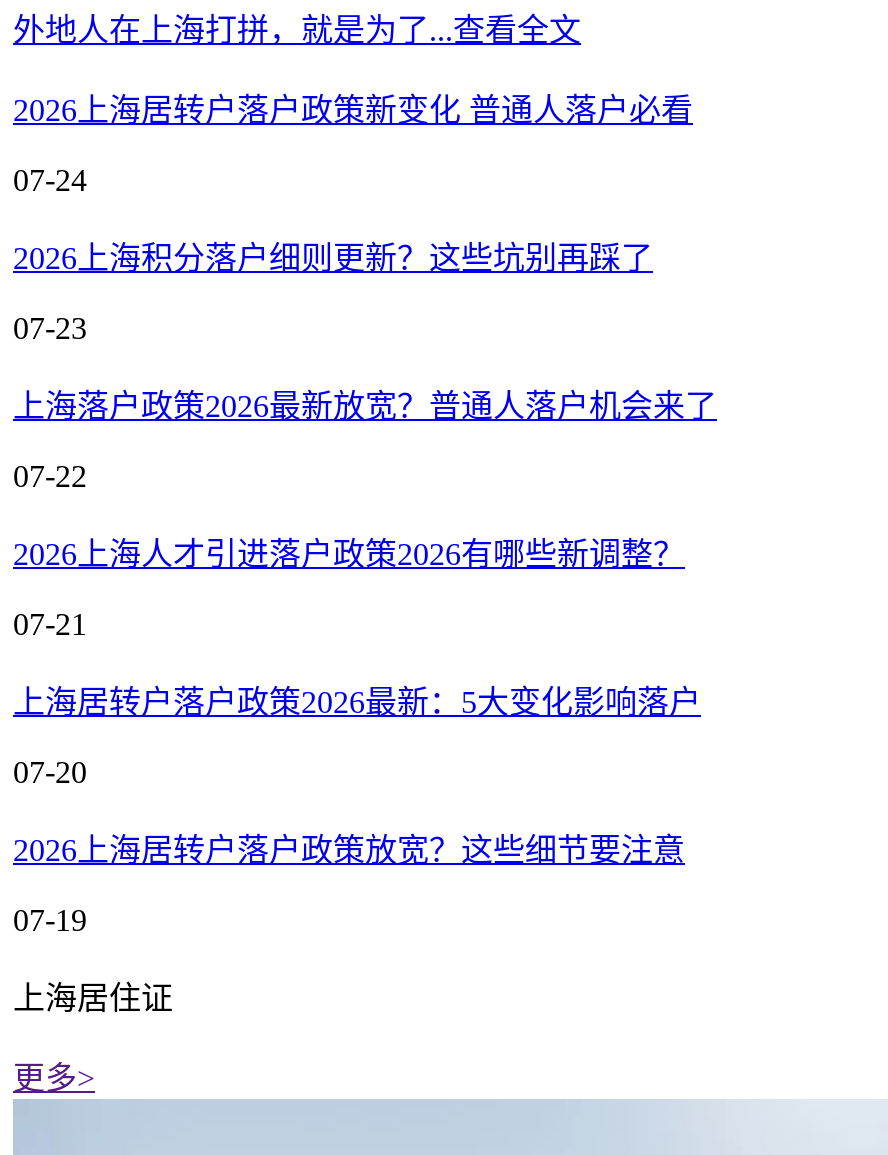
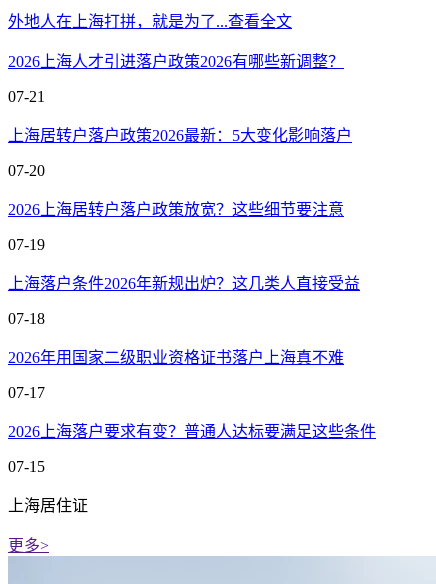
[13,93,717,493] 2026上海居转户落户政策新变化 普通人落户必看 | 07-24 | 2026上海积分落户细则更新？这些坑别再踩了 | 07-23 | 上海落户政策2026最新放宽？普通人落户机会来了 | 07-22 -> none
moved [13,537,701,937] -> [8,53,352,253]: 2026上海人才引进落户政策2026有哪些新调整？ | 07-21 | 上海居转户落户政策2026最新：5大变化影响落户 | 07-20 | 2026上海居转户落户政策放宽？这些细节要注意 | 07-19
none -> [8,275,376,475] 上海落户条件2026年新规出炉？这几类人直接受益 | 07-18 | 2026年用国家二级职业资格证书落户上海真不难 | 07-17 | 2026上海落户要求有变？普通人达标要满足这些条件 | 07-15

